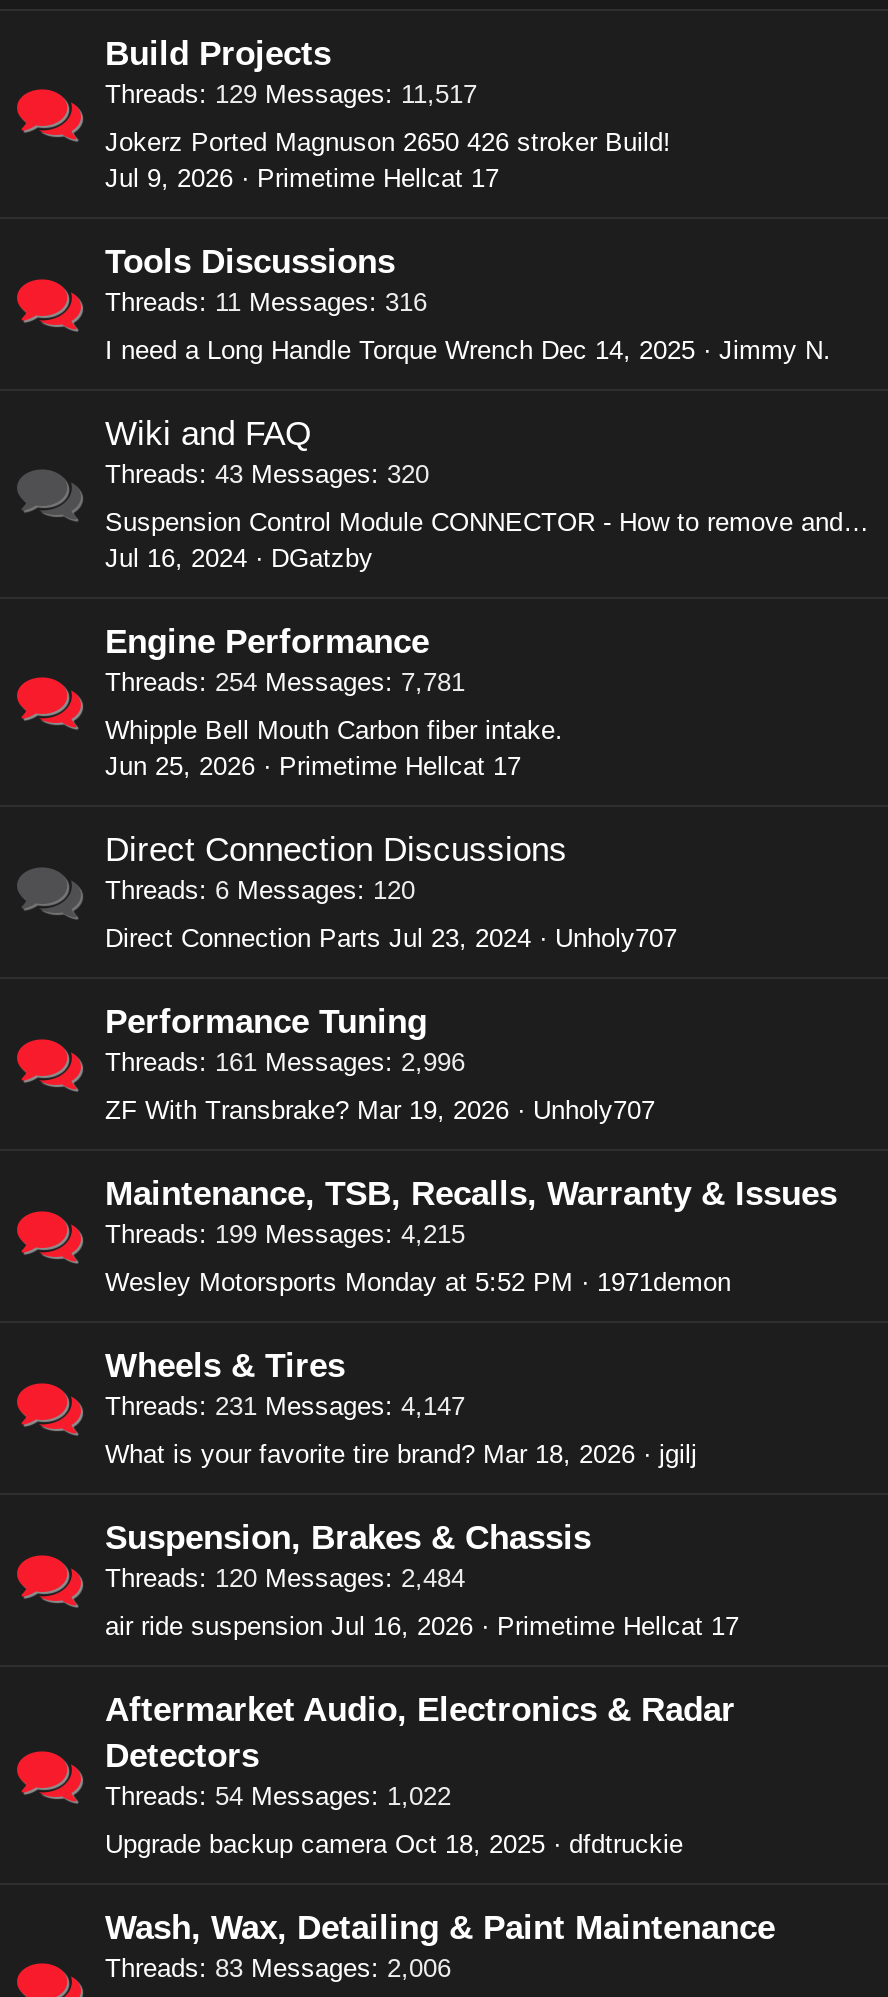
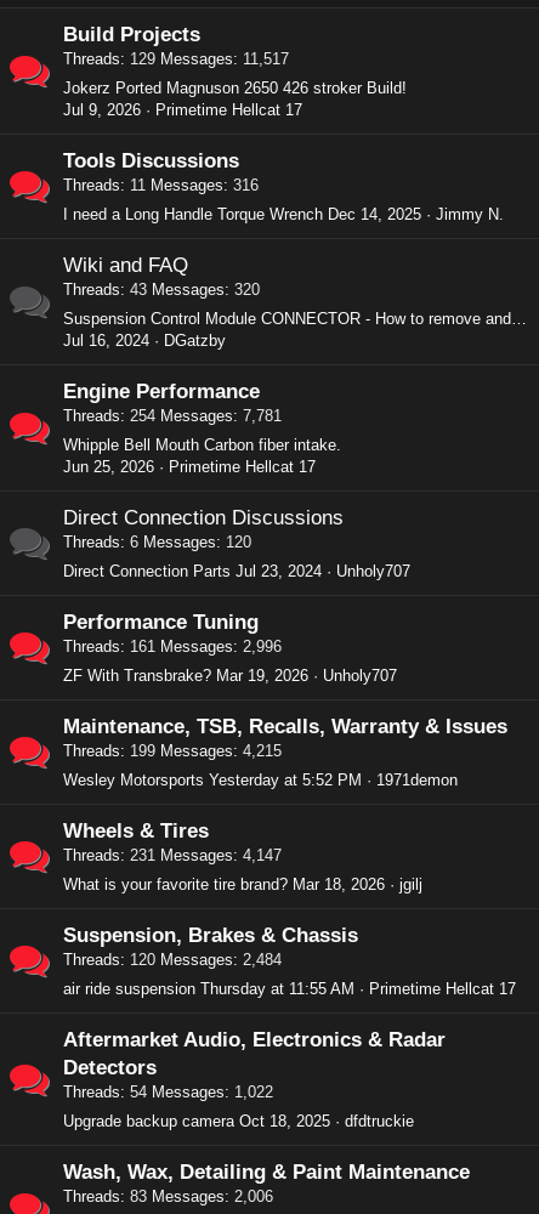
[105,1267,573,1297] Wesley Motorsports Monday at 5:52 PM -> [63,771,362,789] Wesley Motorsports Yesterday at 5:52 PM
[105,1611,473,1641] air ride suspension Jul 16, 2026 -> [63,980,354,998] air ride suspension Thursday at 11:55 AM

